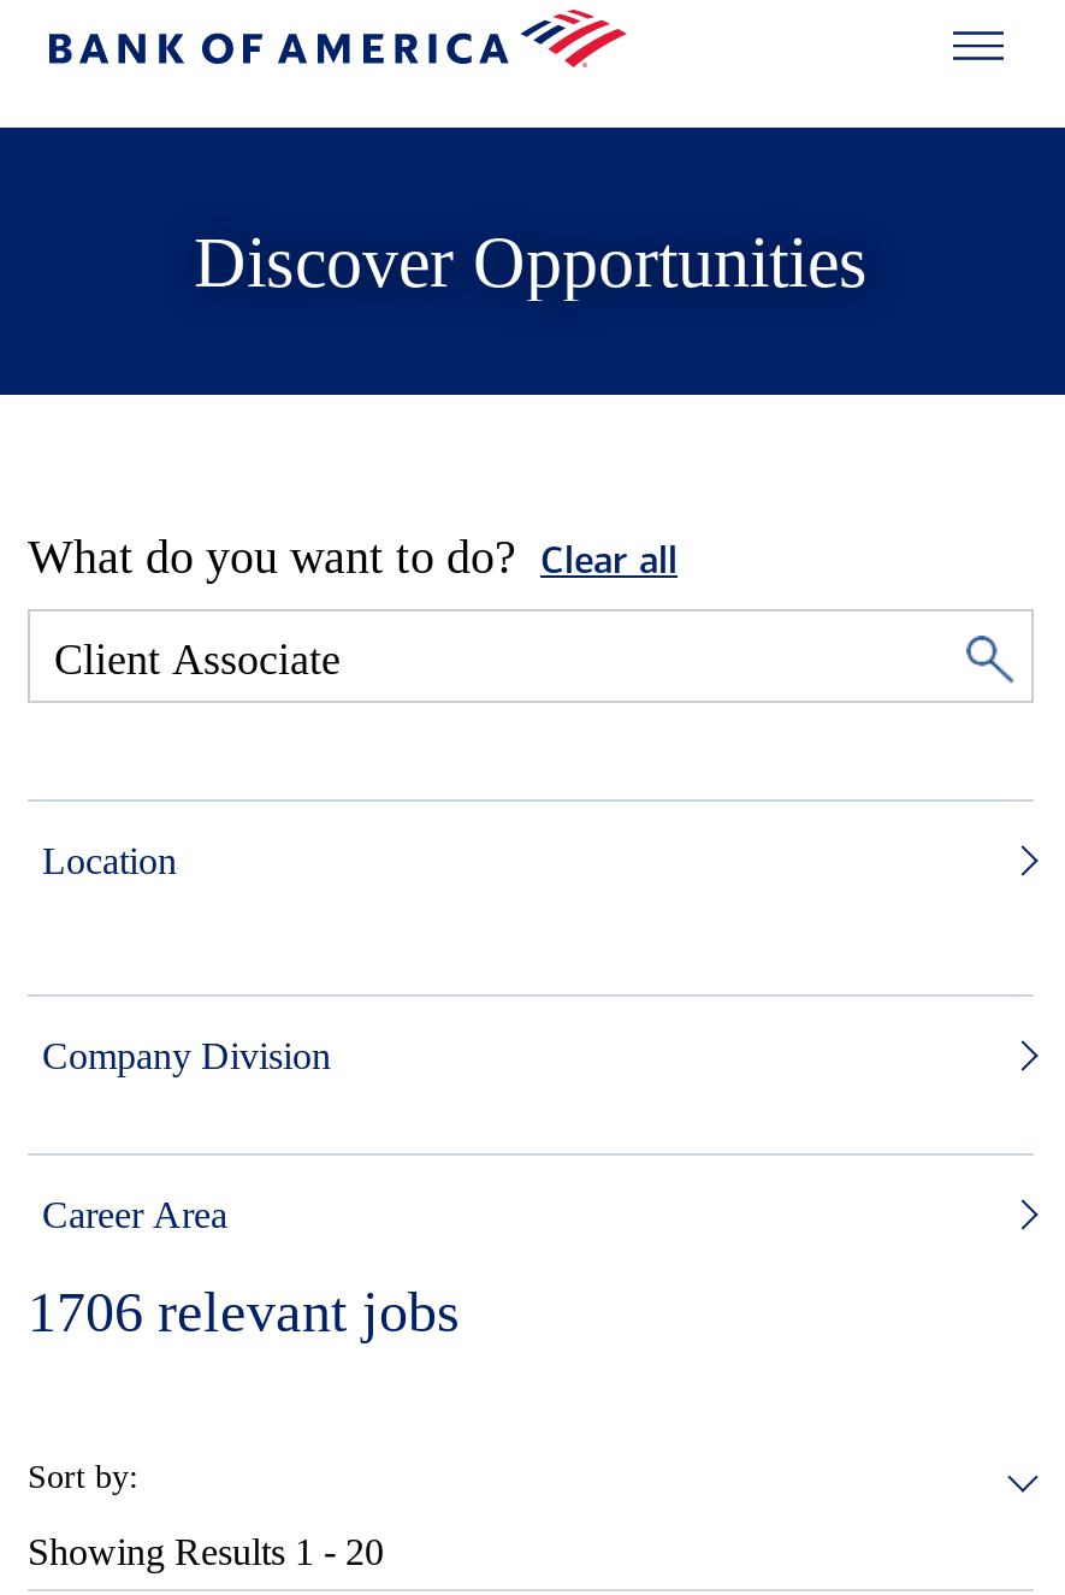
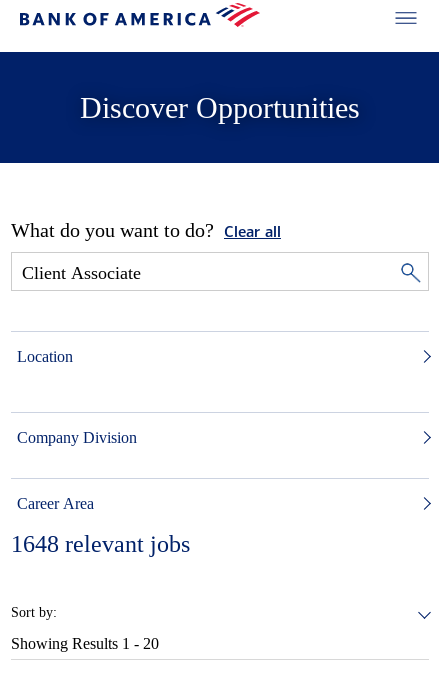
[28,1281,458,1343] 1706 relevant jobs -> [11,531,190,557] 1648 relevant jobs

